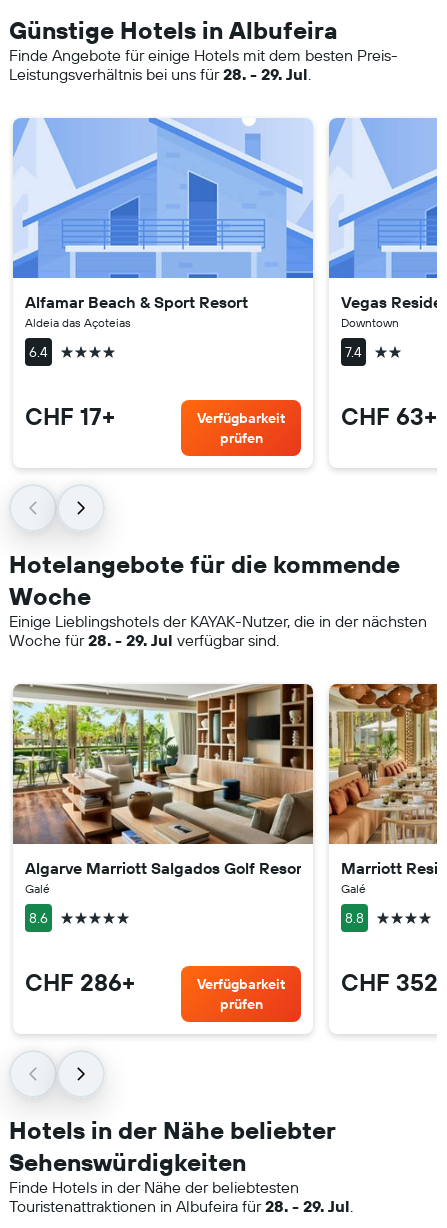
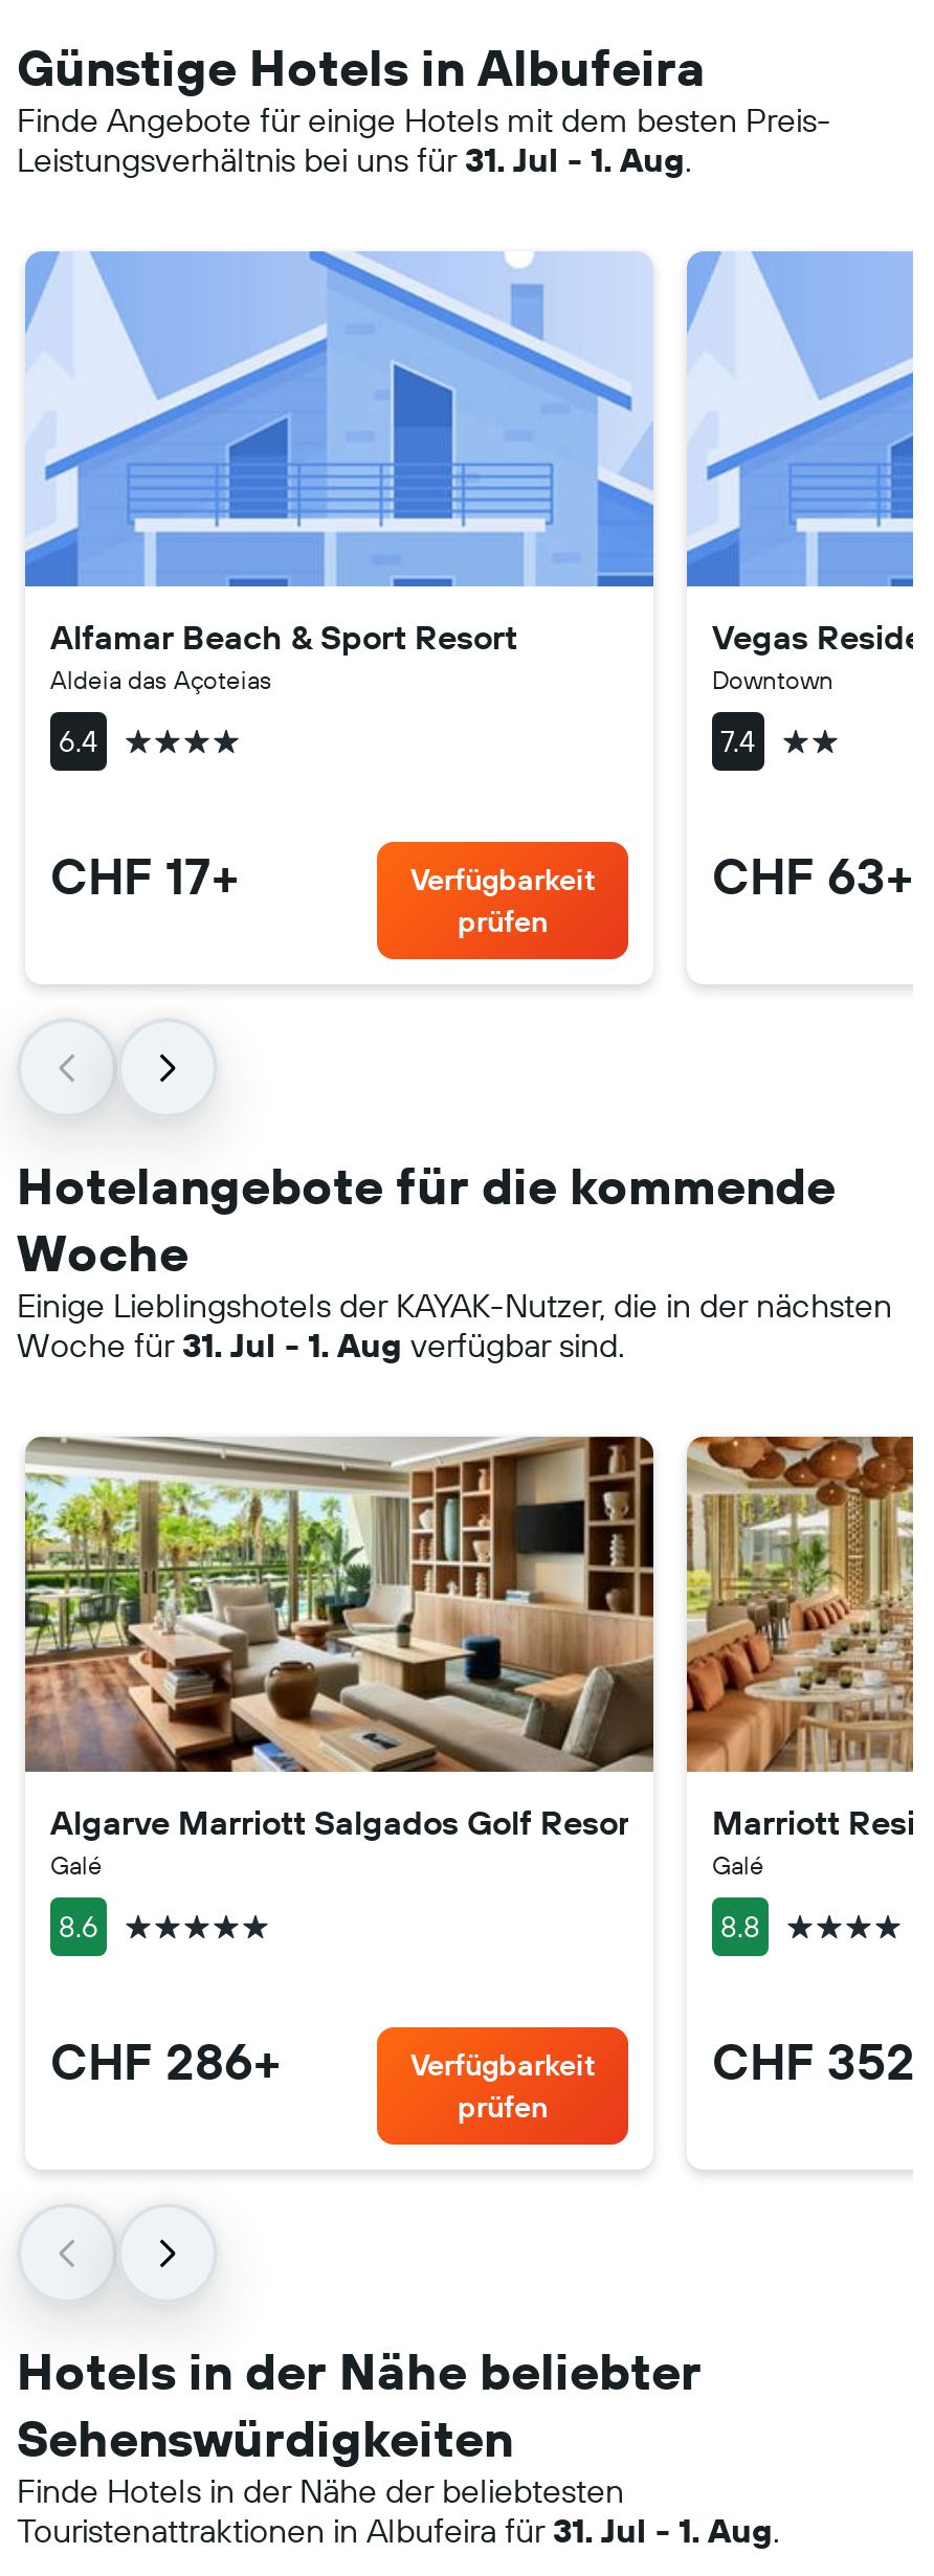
[9,64,311,84] Leistungsverhältnis bei uns für 28. - 29. Jul. -> [17,138,691,180] Leistungsverhältnis bei uns für 31. Jul - 1. Aug.
[9,630,279,650] Woche für 28. - 29. Jul verfügbar sind. -> [17,1324,624,1365] Woche für 31. Jul - 1. Aug verfügbar sind.
[9,1196,353,1216] Touristenattraktionen in Albufeira für 28. - 29. Jul. -> [17,2509,779,2551] Touristenattraktionen in Albufeira für 31. Jul - 1. Aug.

